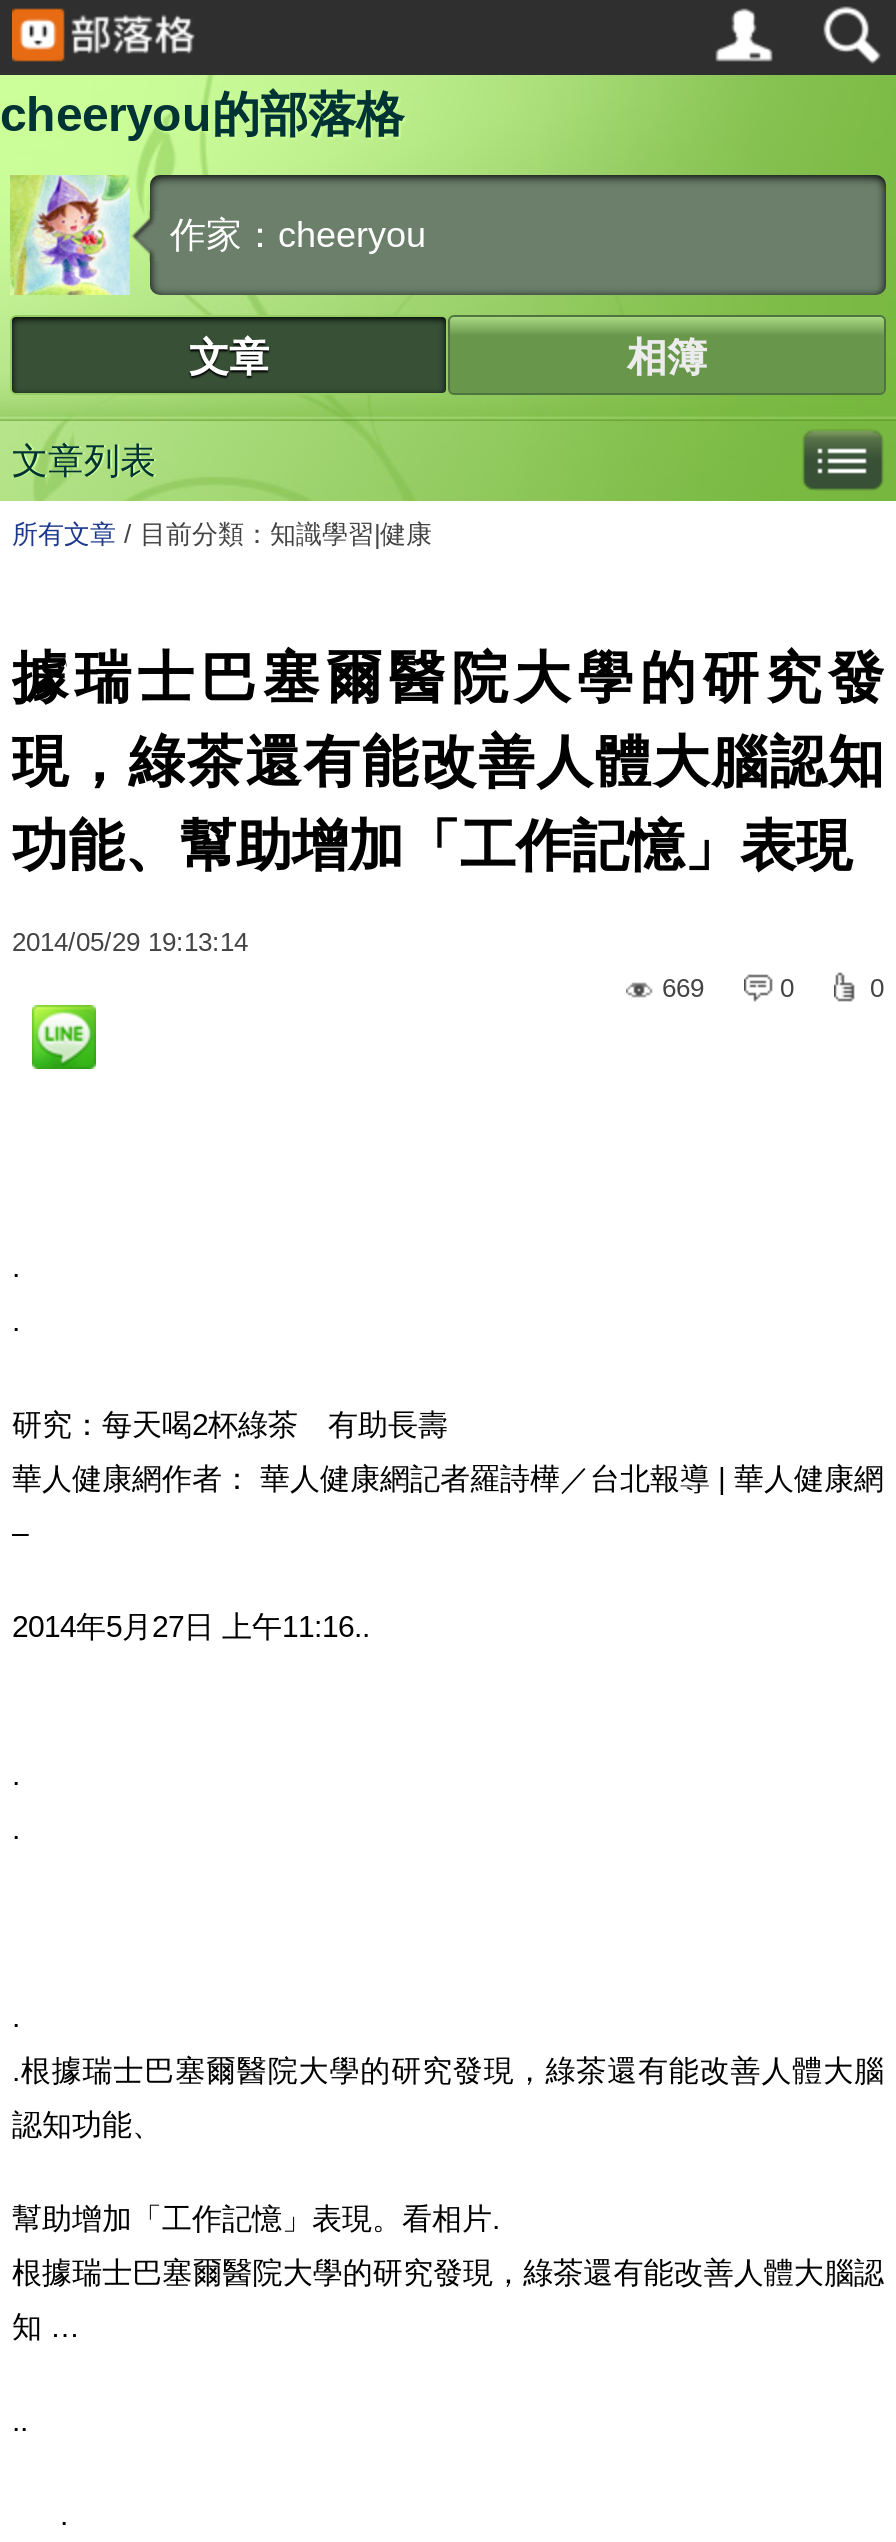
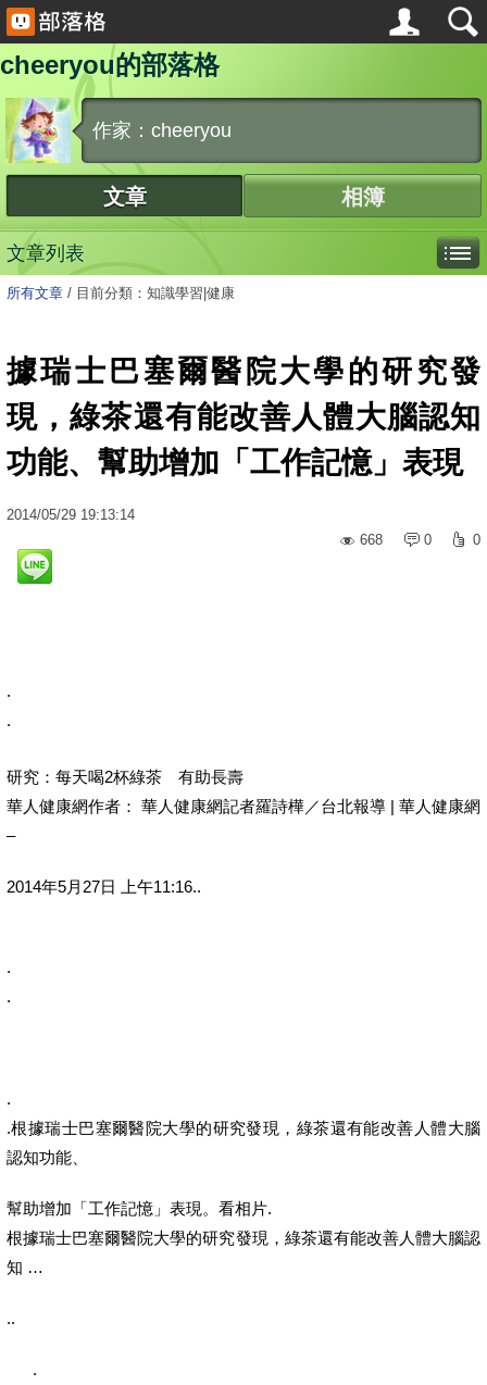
[662,973,704,1003] 669 -> [360,532,383,548] 668

